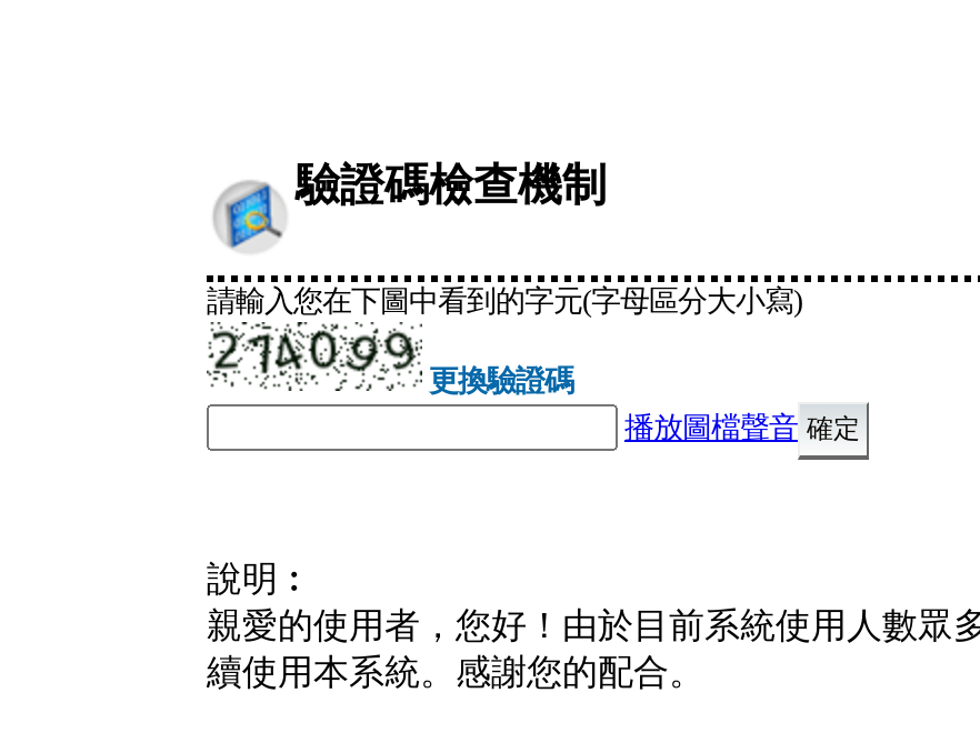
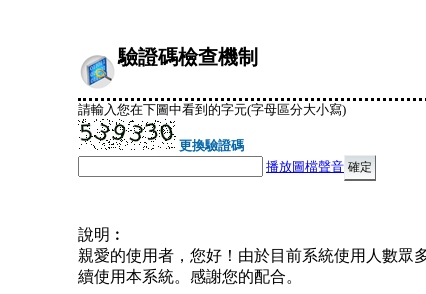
[204,322,422,393] [image] -> [78,119,176,151] [image]

